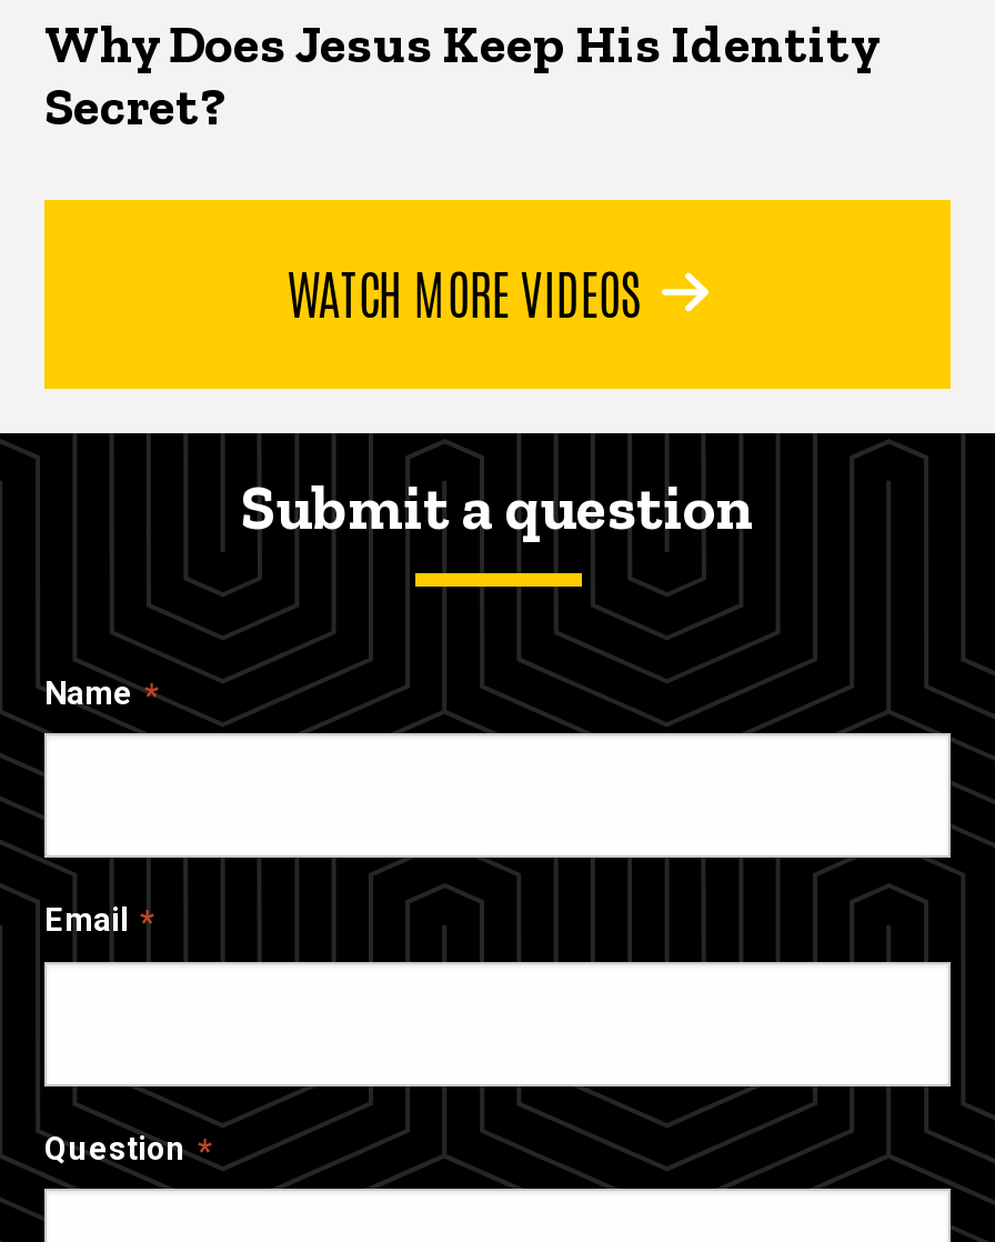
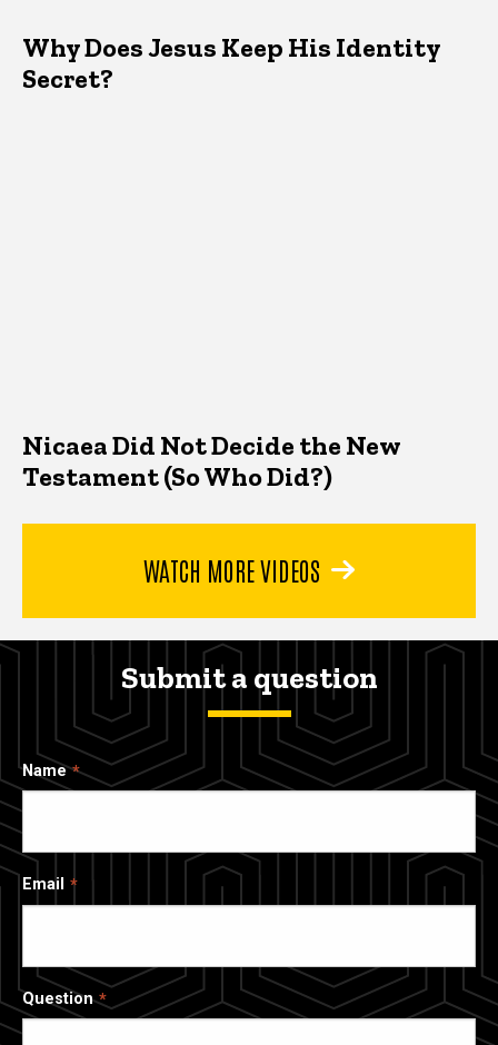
none -> [22,429,400,492] Nicaea Did Not Decide the New | Testament (So Who Did?)

